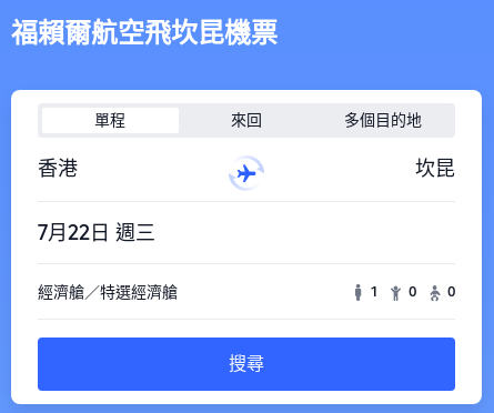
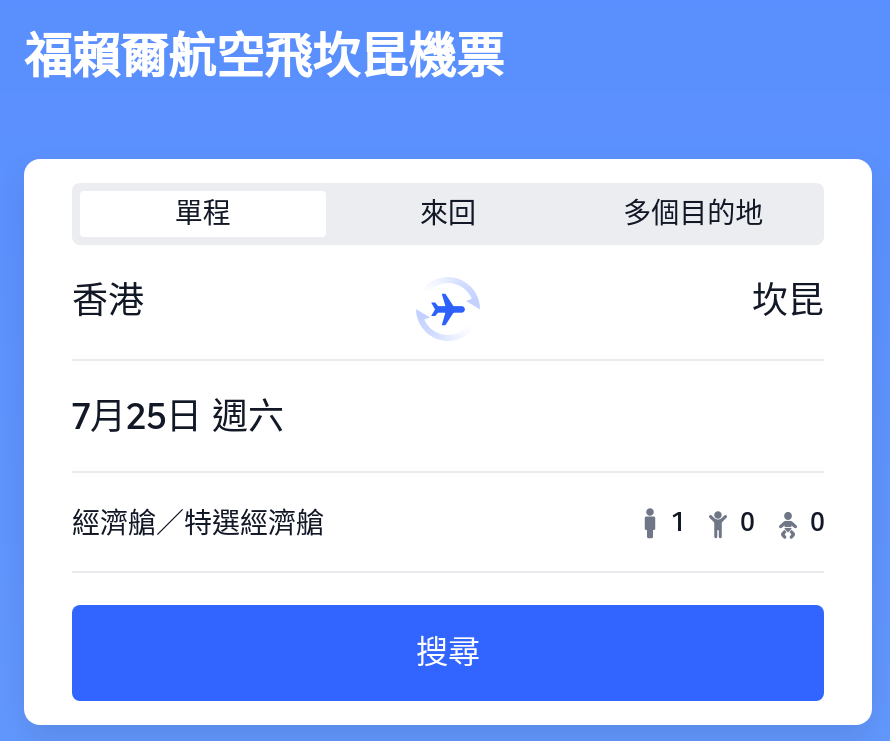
[38,220,155,244] 7月22日 週三 -> [72,394,284,436] 7月25日 週六

